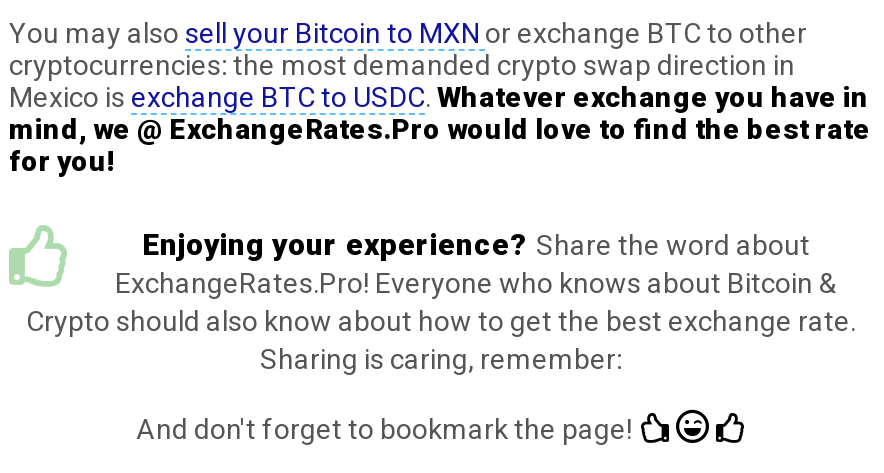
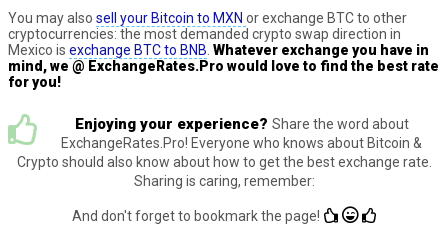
[9,81,869,113] Mexico is exchange BTC to USDC. Whatever exchange you have in -> [8,42,429,58] Mexico is exchange BTC to BNB. Whatever exchange you have in

